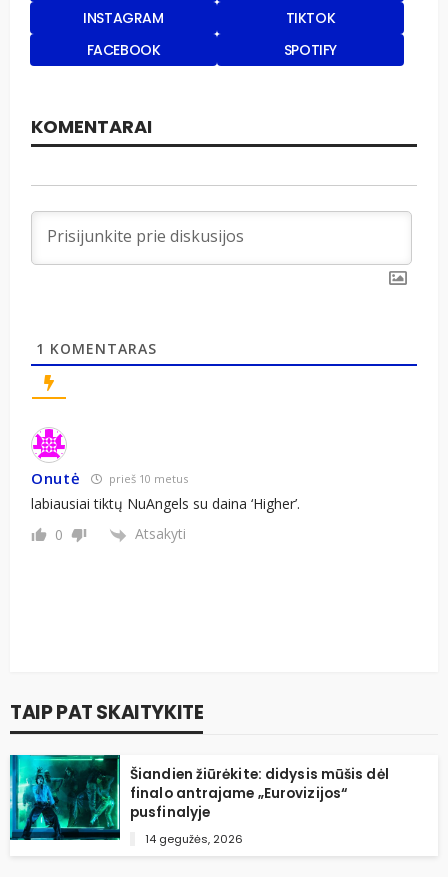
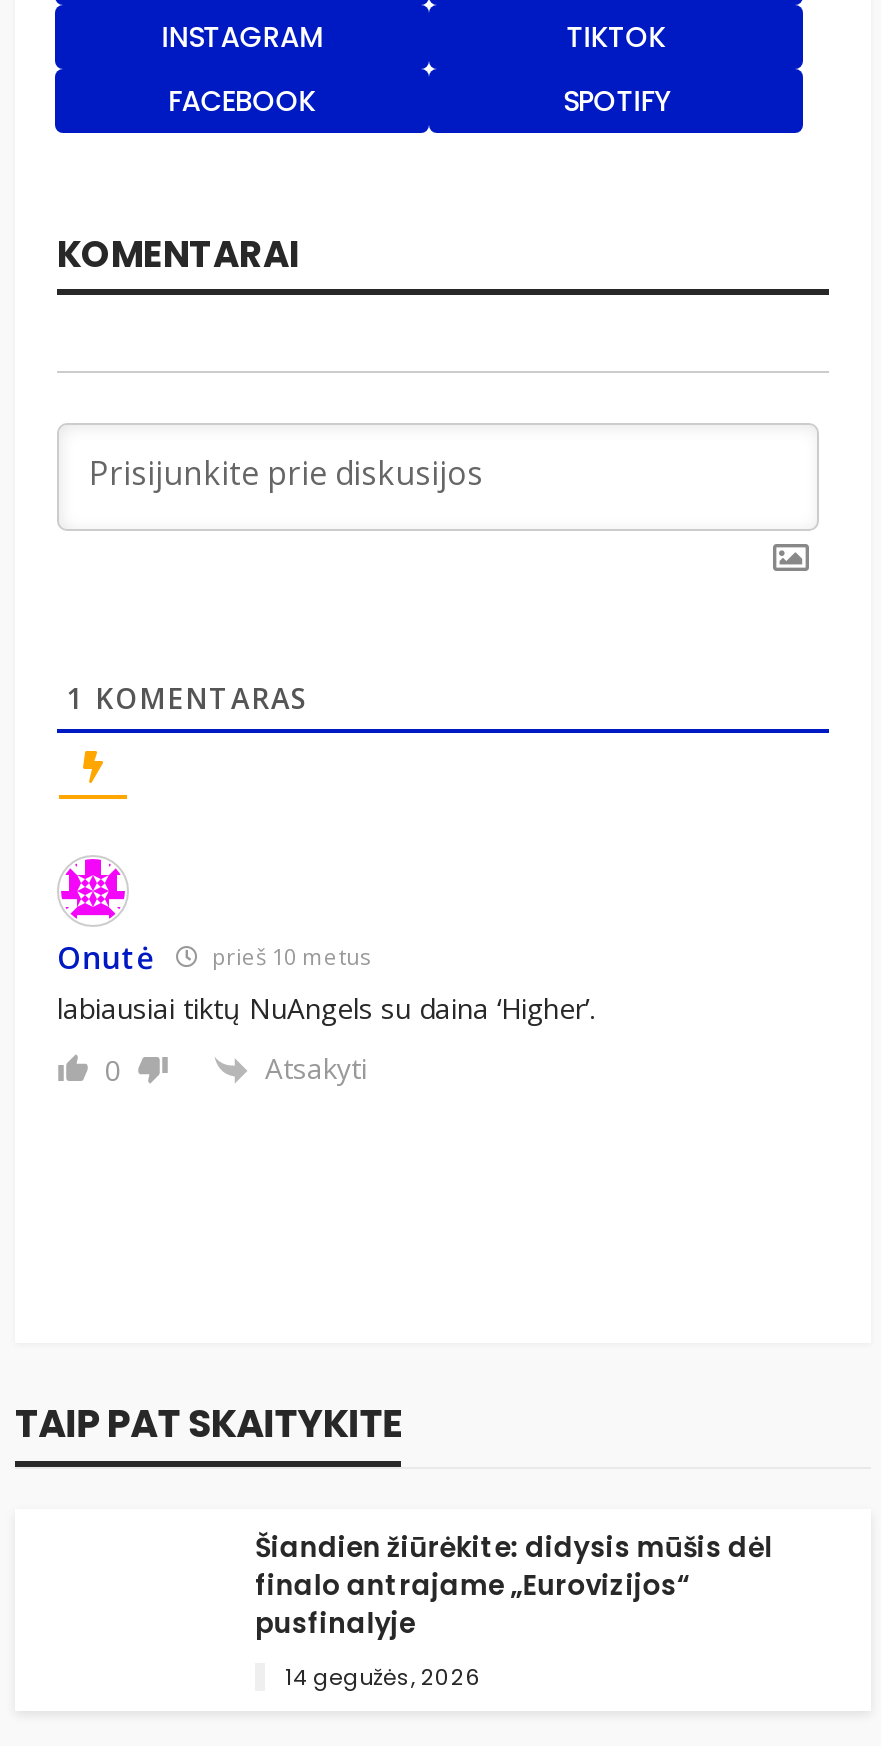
[9,754,121,841] [image] -> none

